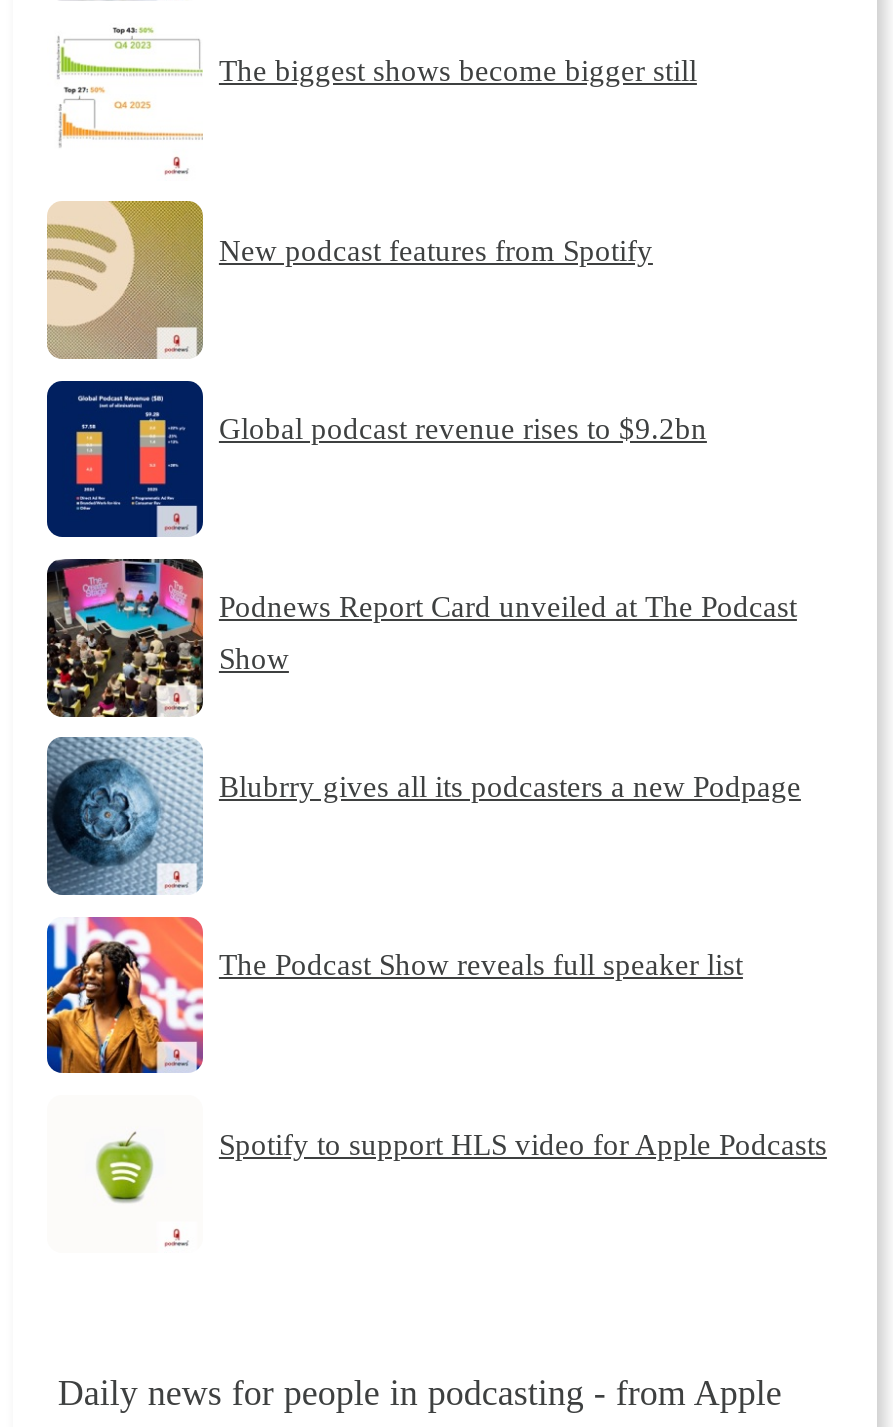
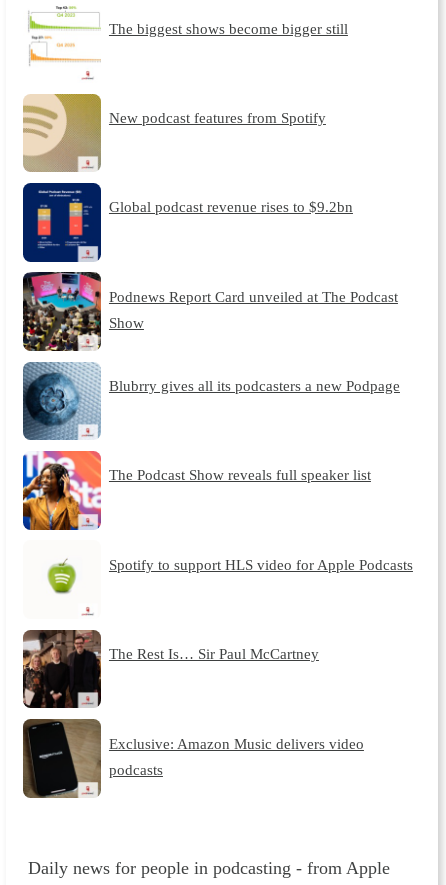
none -> [22,629,319,709] [image] | The Rest Is… Sir Paul McCartney
none -> [22,718,364,799] [image] | Exclusive: Amazon Music delivers video | podcasts

